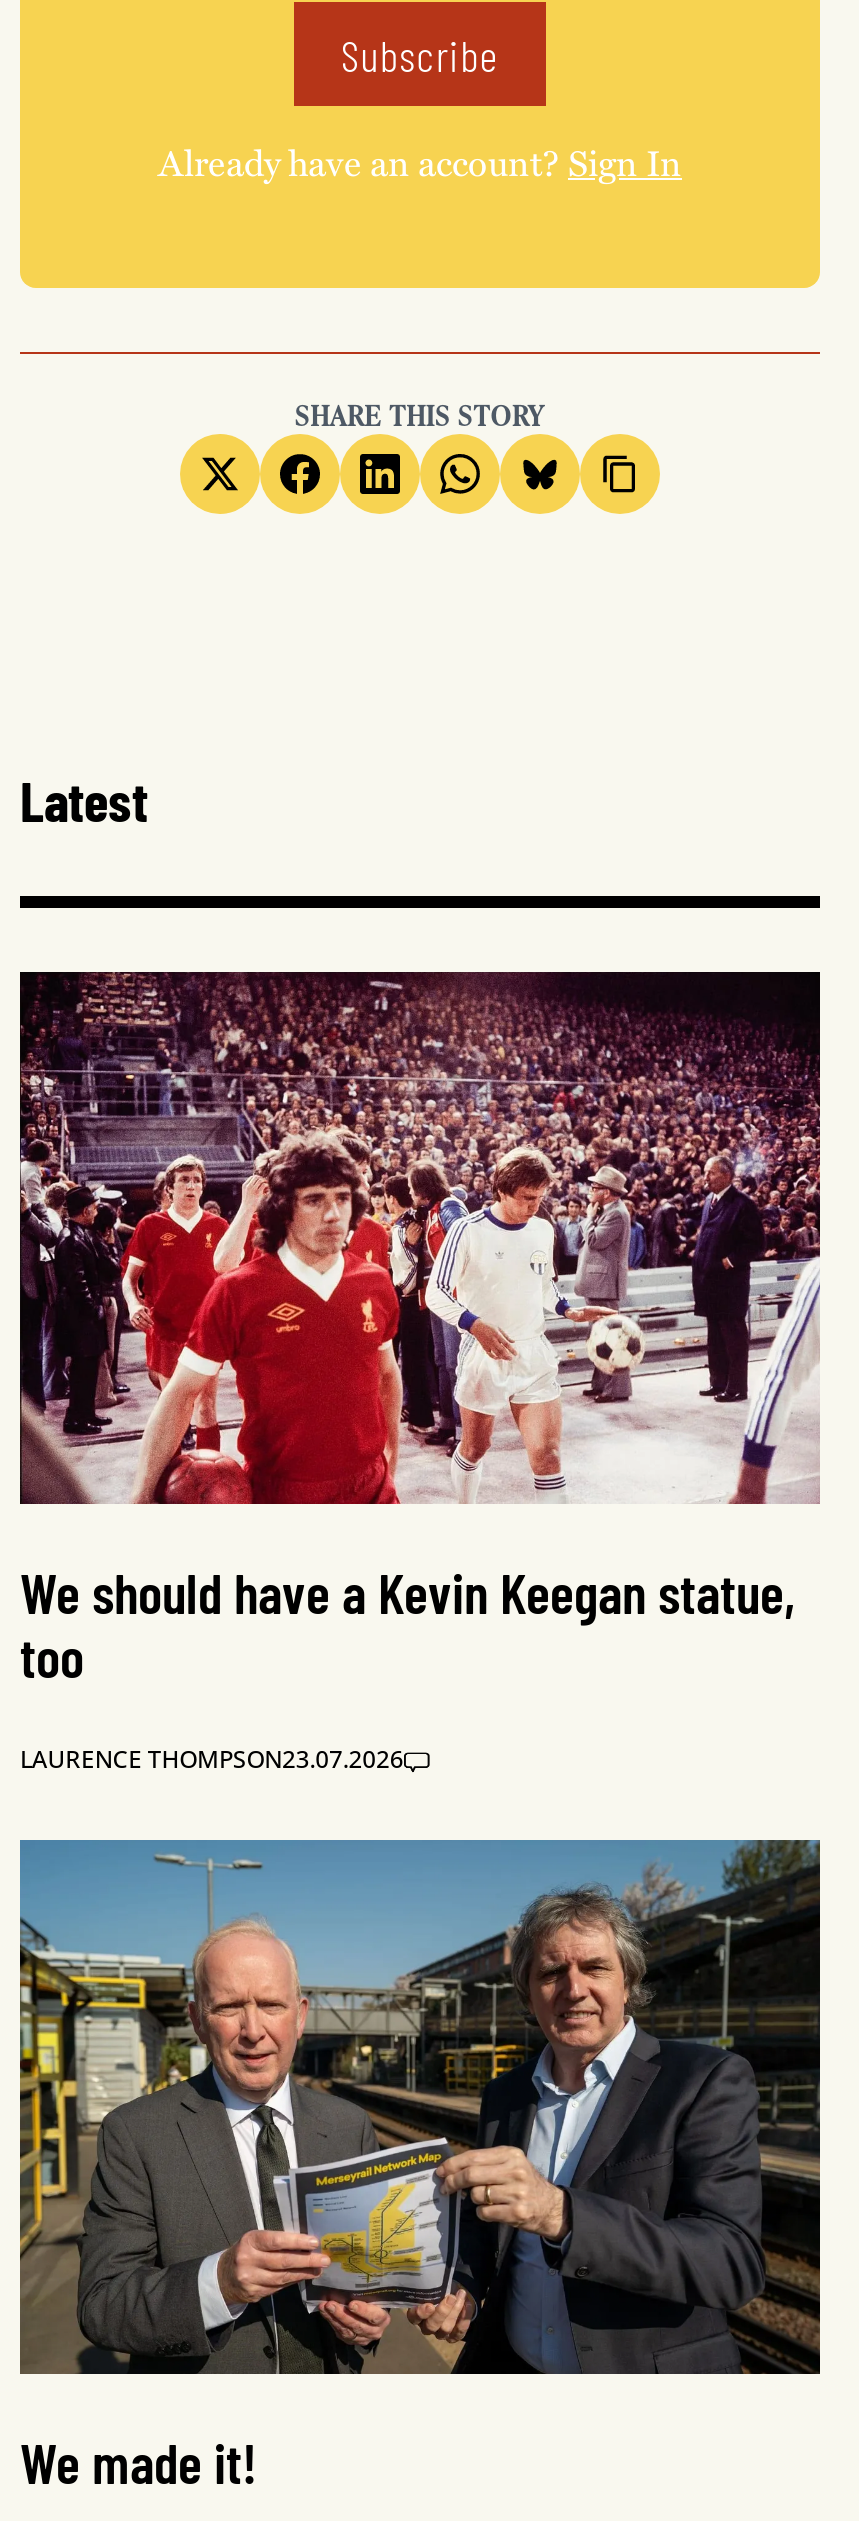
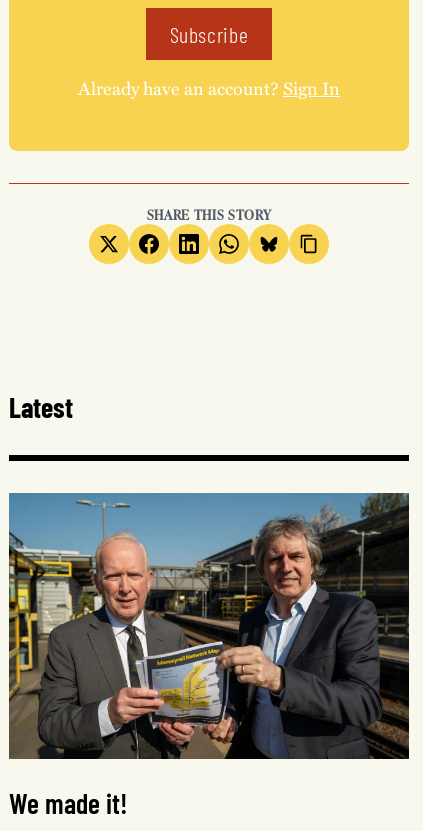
[18,970,822,1776] [image] | We should have a Kevin Keegan statue, | too | LAURENCE THOMPSON23.07.2026 -> none

